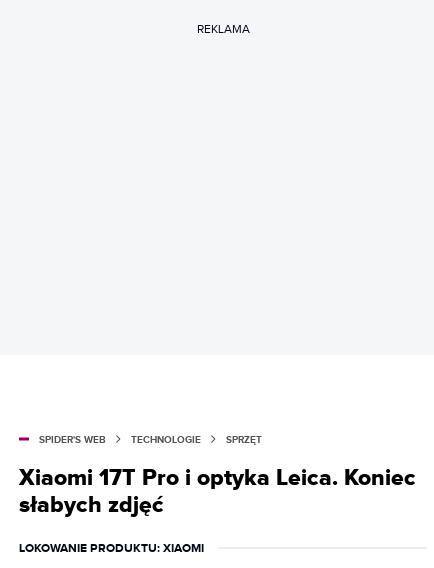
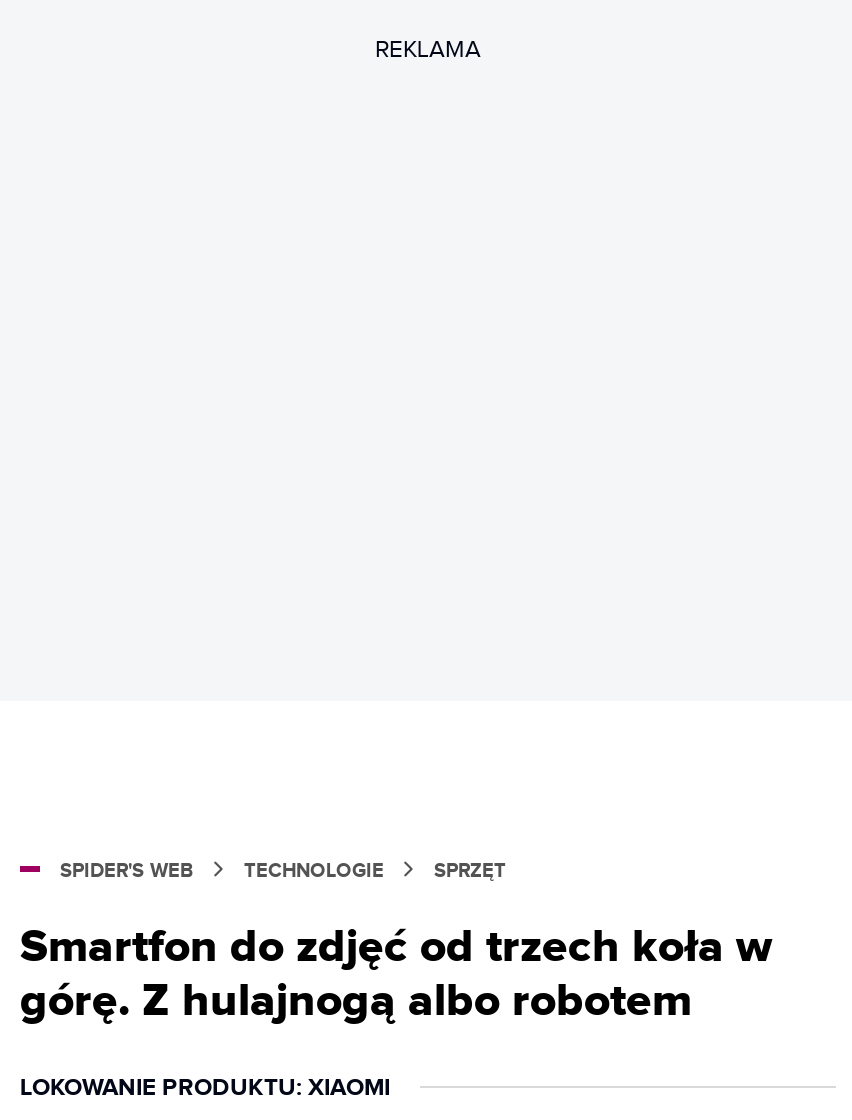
[19,464,416,519] Xiaomi 17T Pro i optyka Leica. Koniec | słabych zdjęć -> [20,919,772,1029] Smartfon do zdjęć od trzech koła w | górę. Z hulajnogą albo robotem

